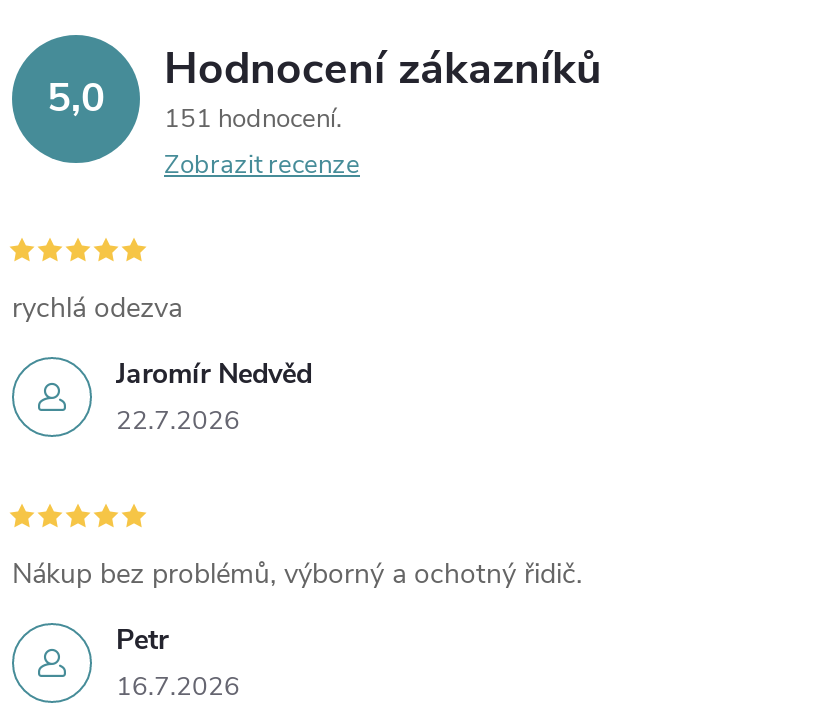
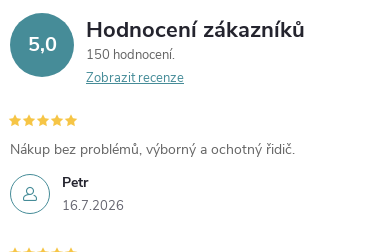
[47,40,602,138] 5,0 151 hodnocení Hodnocení zákazníků -> [27,15,305,64] 5,0 150 hodnocení Hodnocení zákazníků
[12,290,182,328] rychlá odezva -> none
[116,356,312,440] Jaromír Nedvěd | 22.7.2026 -> none

